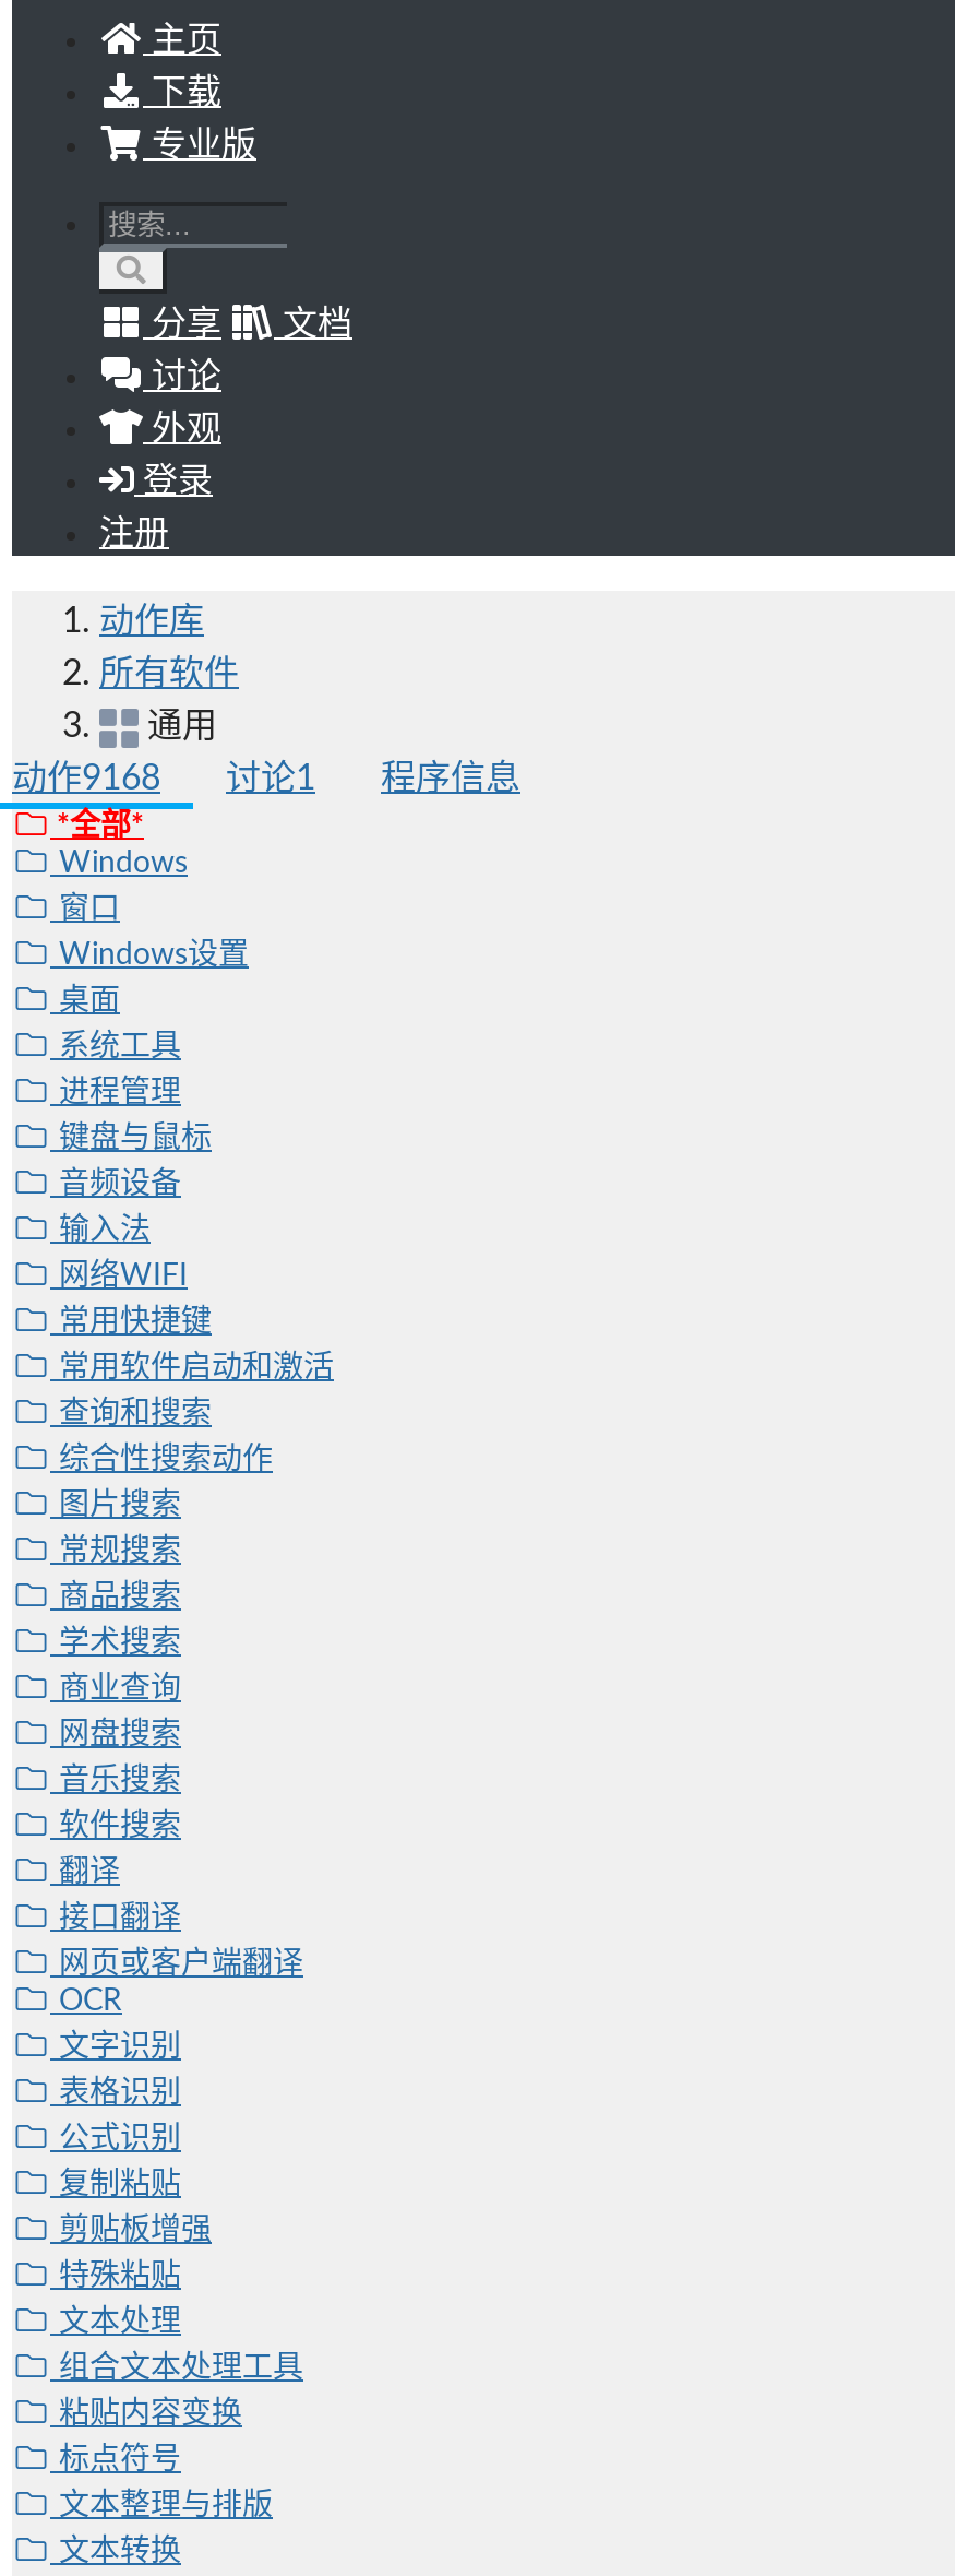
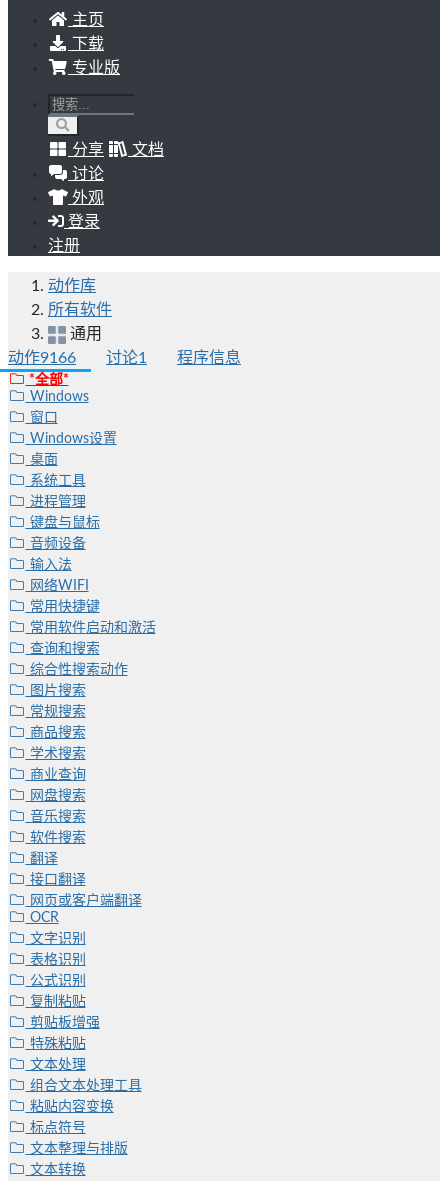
[12,761,520,796] 动作9168 讨论1 程序信息 -> [8,350,241,366] 动作9166 讨论1 程序信息

